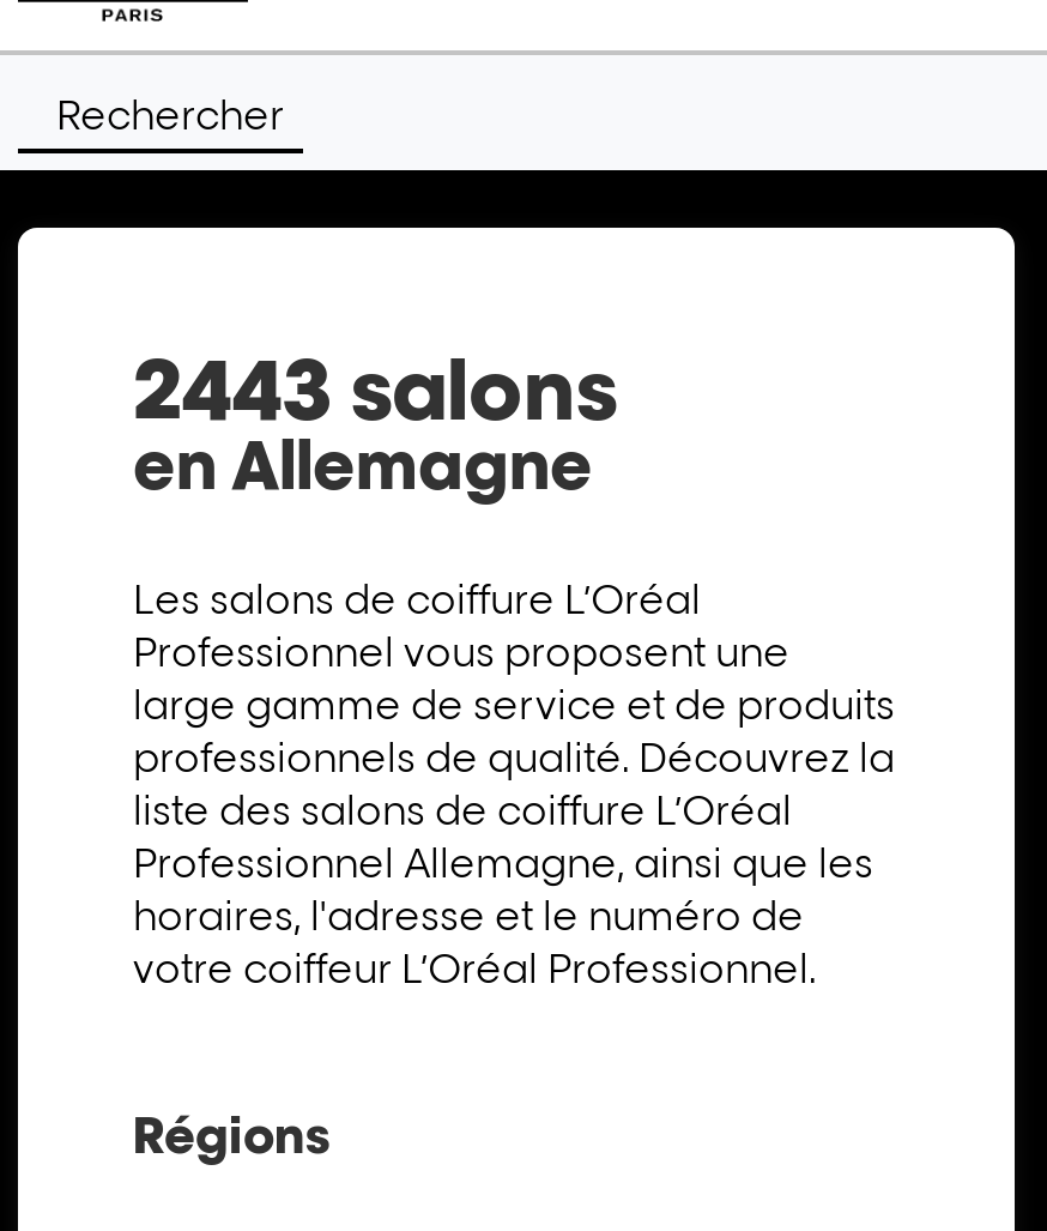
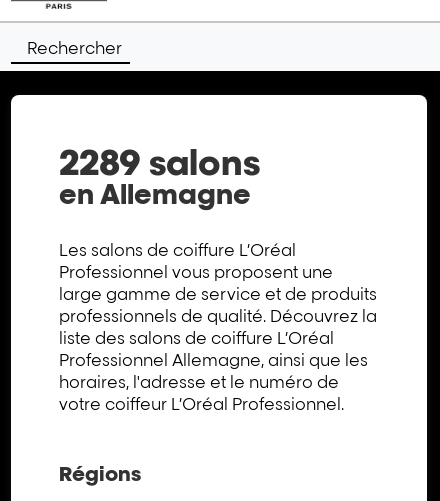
[133,336,617,439] 2443 salons -> [59,140,260,183] 2289 salons

